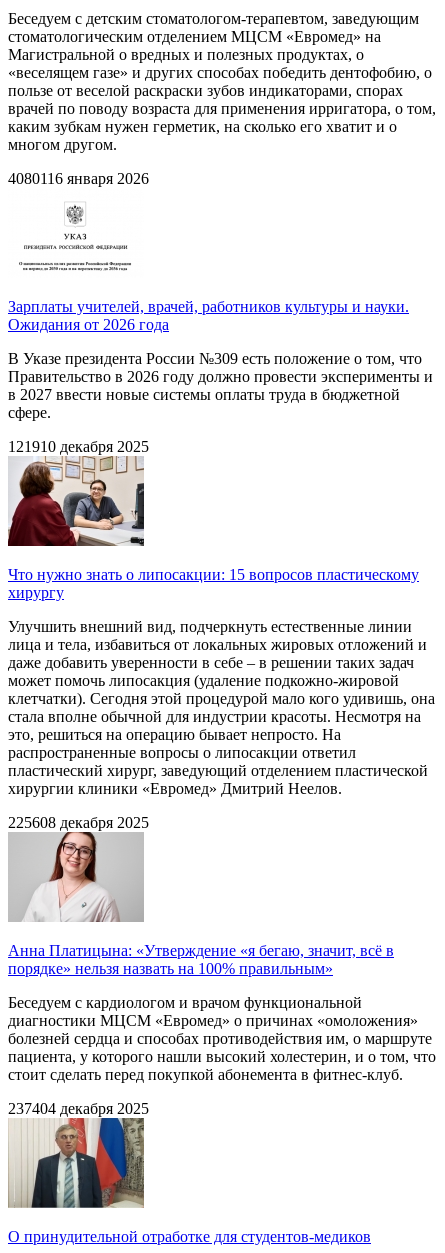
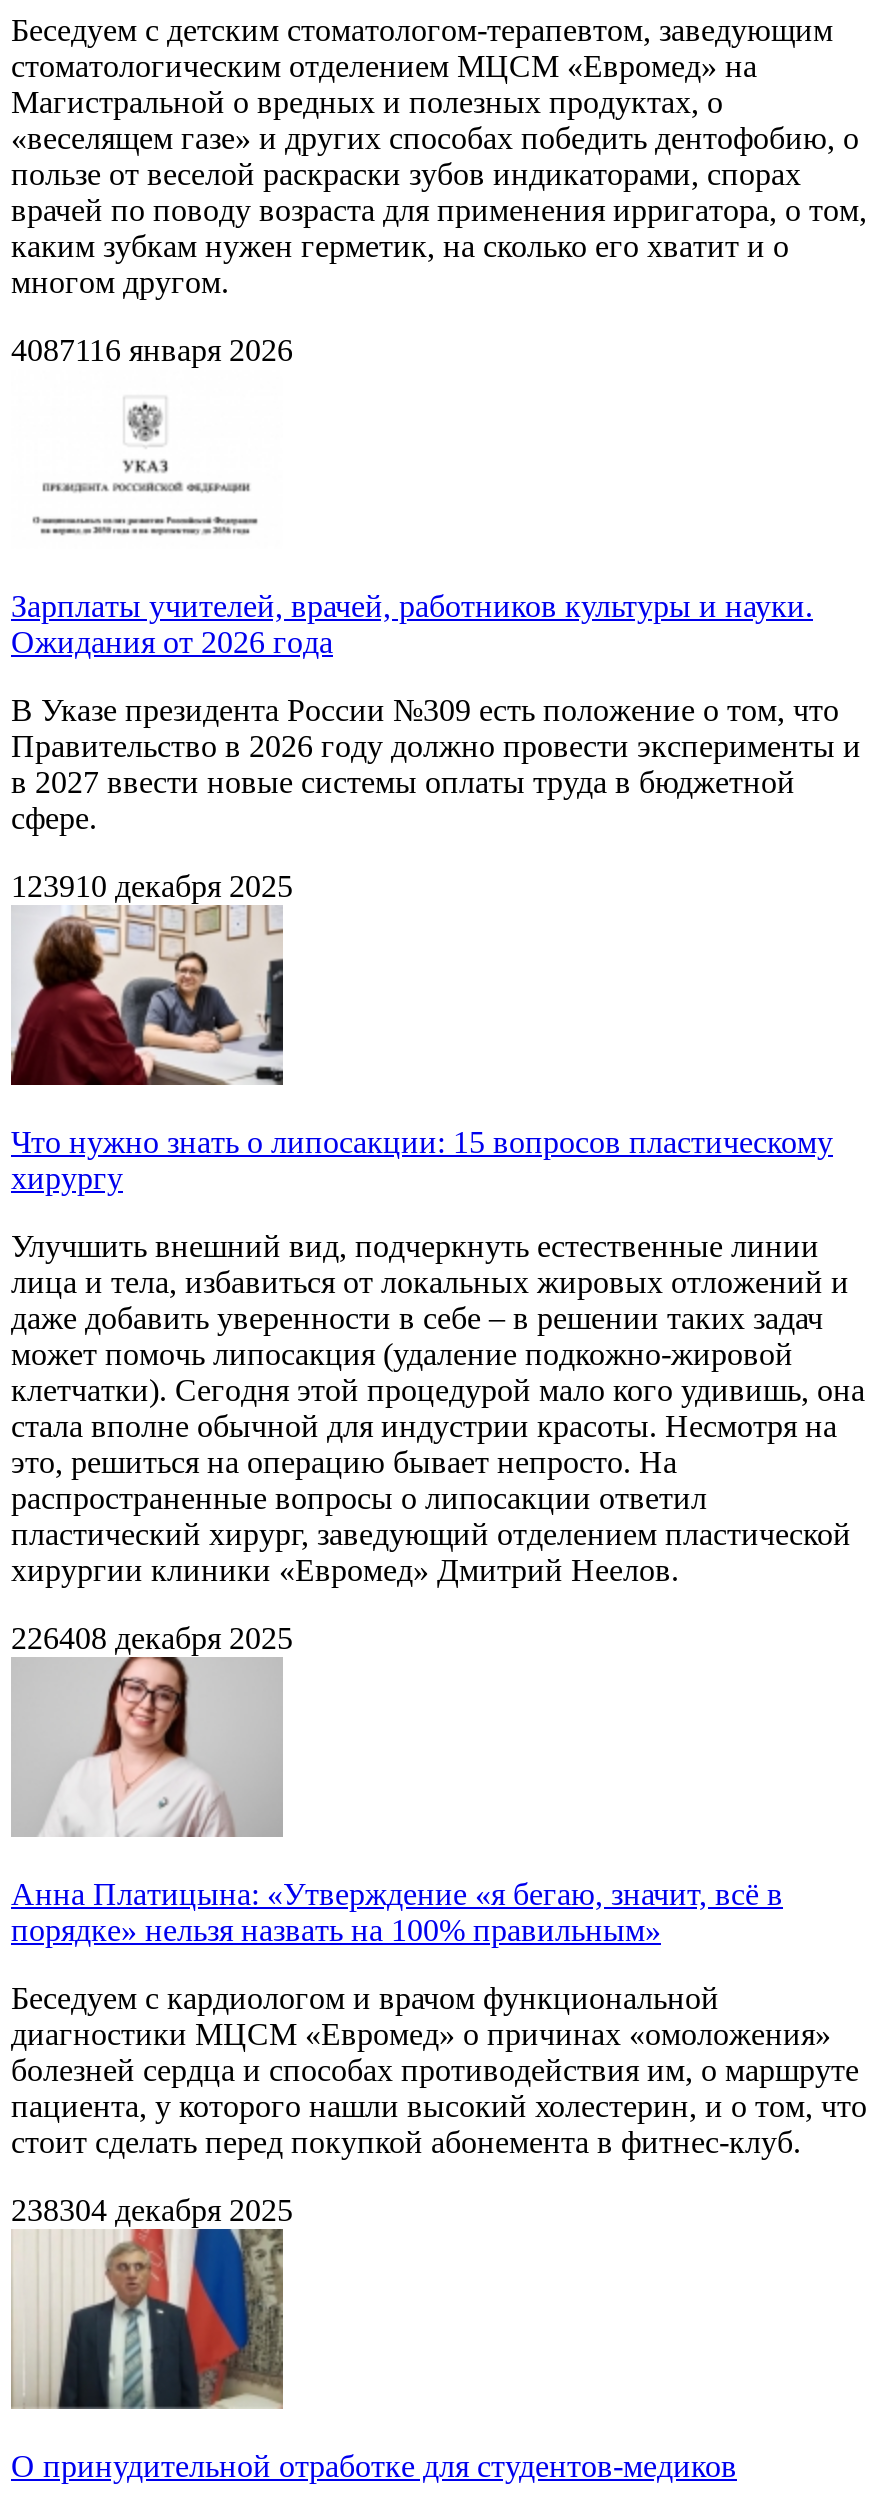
[8,170,149,187] 40801 16 января 2026 -> [11,333,293,367] 40871 16 января 2026
[8,438,149,455] 121910 декабря 2025 -> [11,869,293,903] 123910 декабря 2025
[8,814,149,831] 225608 декабря 2025 -> [11,1621,293,1655] 226408 декабря 2025
[8,1100,149,1117] 237404 декабря 2025 -> [11,2193,293,2227] 238304 декабря 2025

